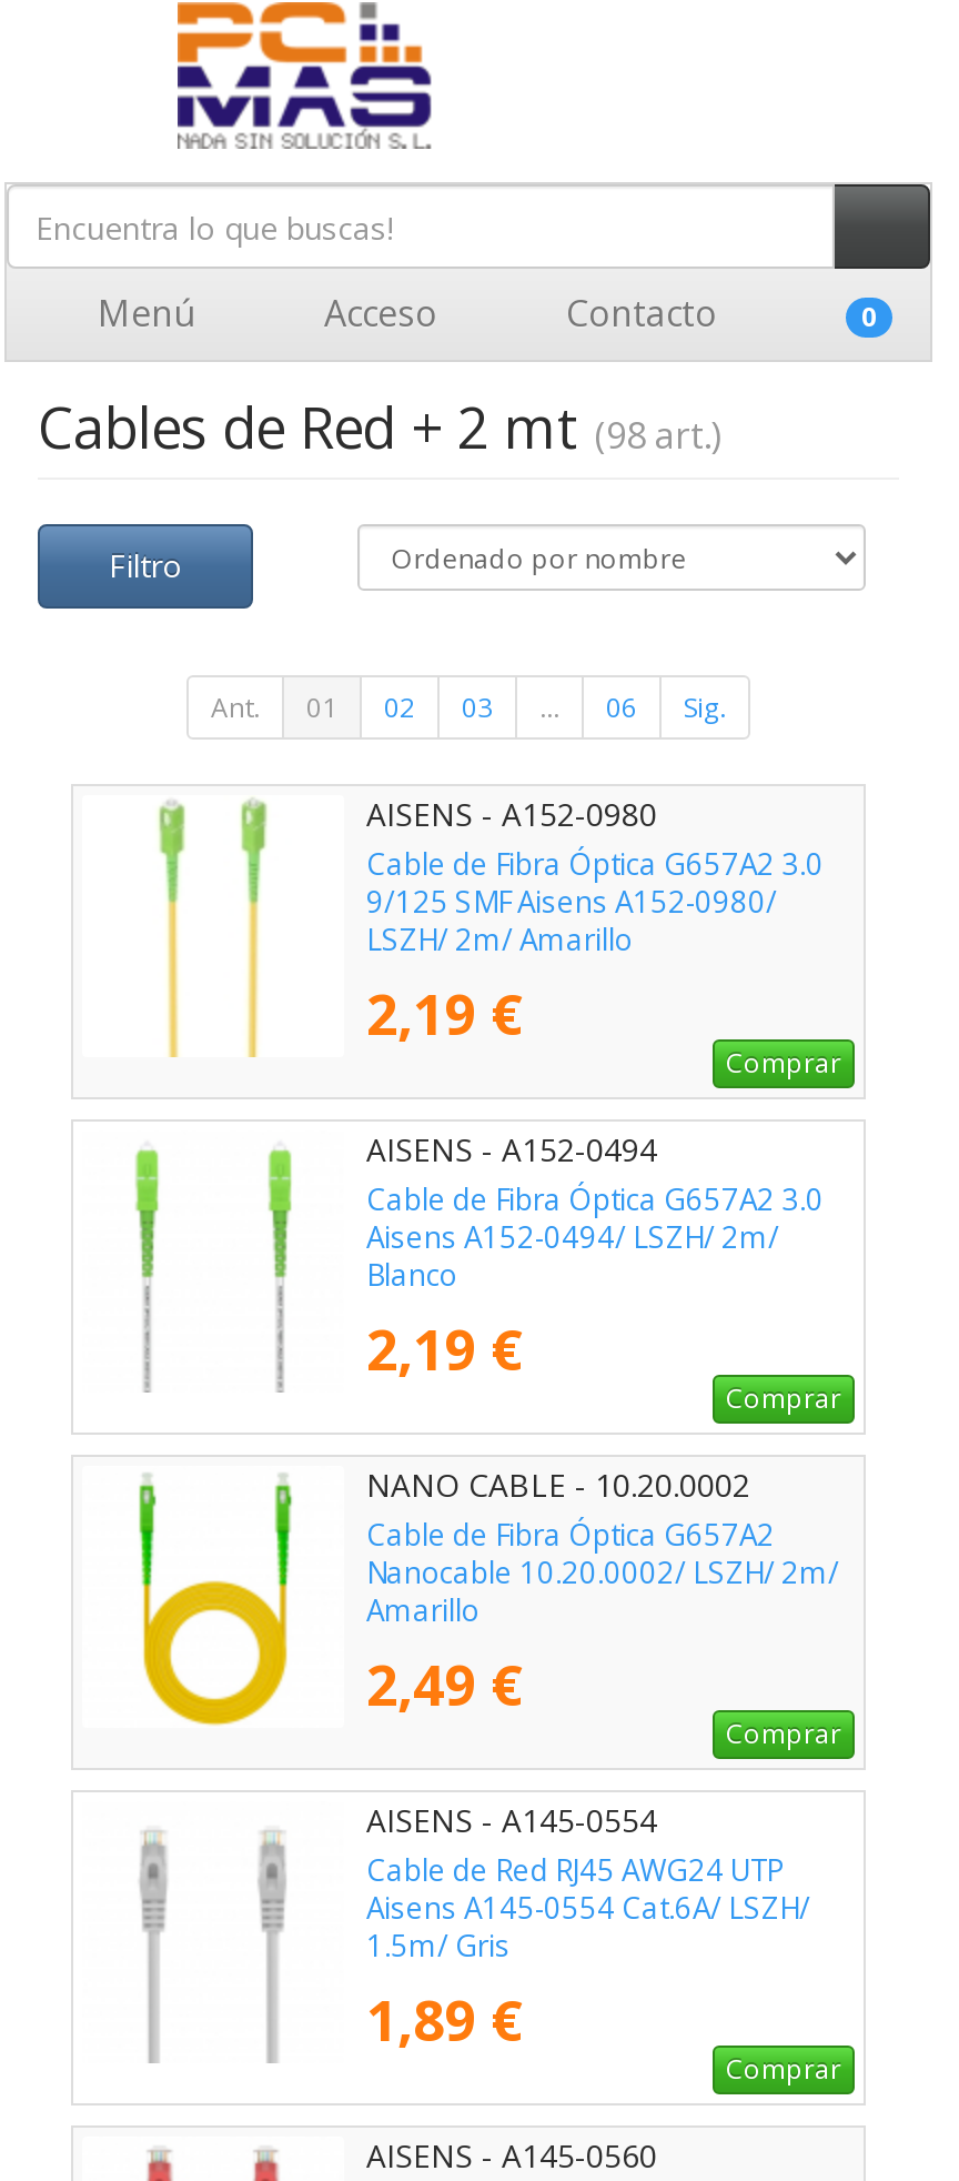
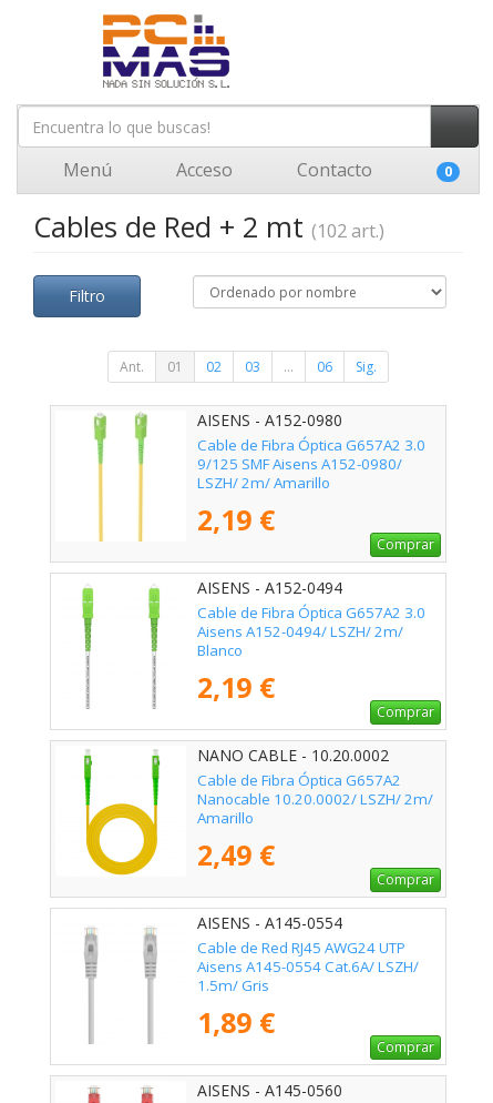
[38,389,721,464] Cables de Red + 2 mt (98 art.) -> [33,208,384,245] Cables de Red + 2 mt (102 art.)

